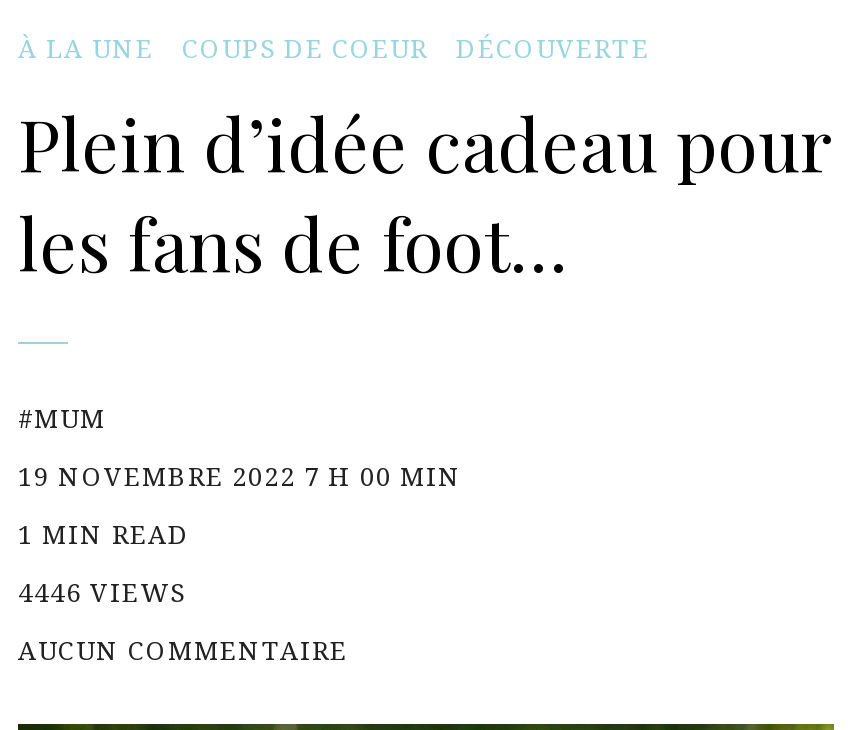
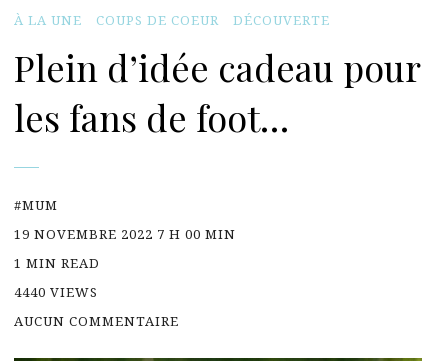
[18,574,186,610] 4446 VIEWS -> [14,283,98,301] 4440 VIEWS

